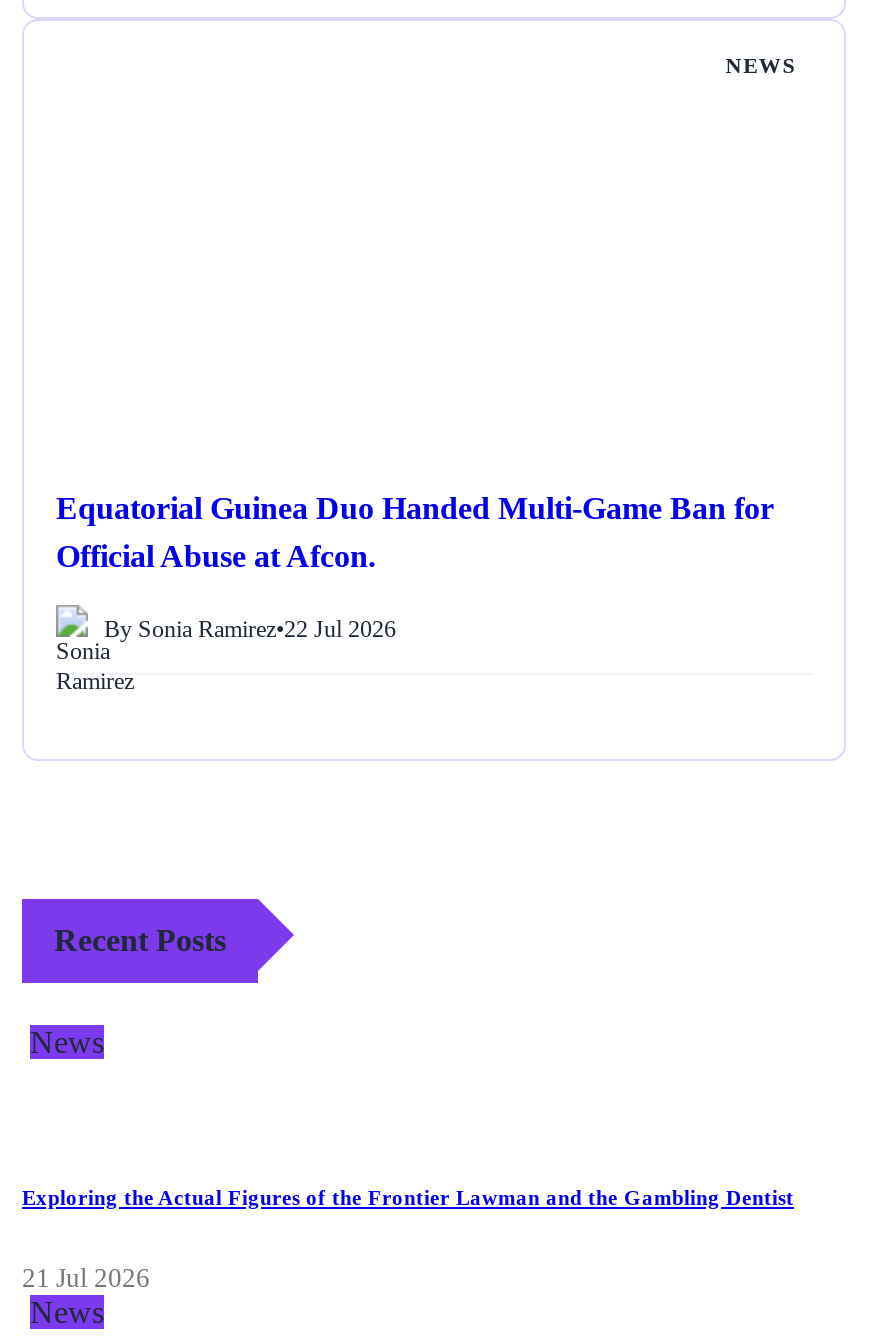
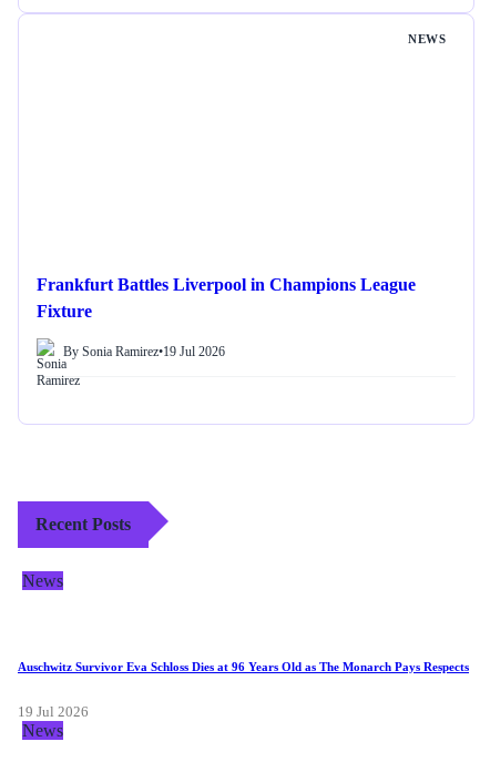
[56,491,774,573] Equatorial Guinea Duo Handed Multi-Game Ban for | Official Abuse at Afcon. -> [37,275,416,321] Frankfurt Battles Liverpool in Champions League | Fixture
[104,614,396,642] By Sonia Ramirez•22 Jul 2026 -> [63,343,225,359] By Sonia Ramirez•19 Jul 2026
[22,1184,794,1208] Exploring the Actual Figures of the Frontier Lawman and the Gambling Dentist -> [18,660,469,673] Auschwitz Survivor Eva Schloss Dies at 96 Years Old as The Monarch Pays Respects
[22,1262,150,1292] 21 Jul 2026 -> [18,703,89,719] 19 Jul 2026

